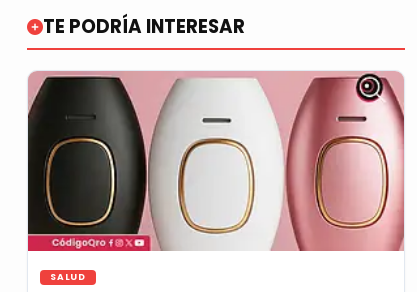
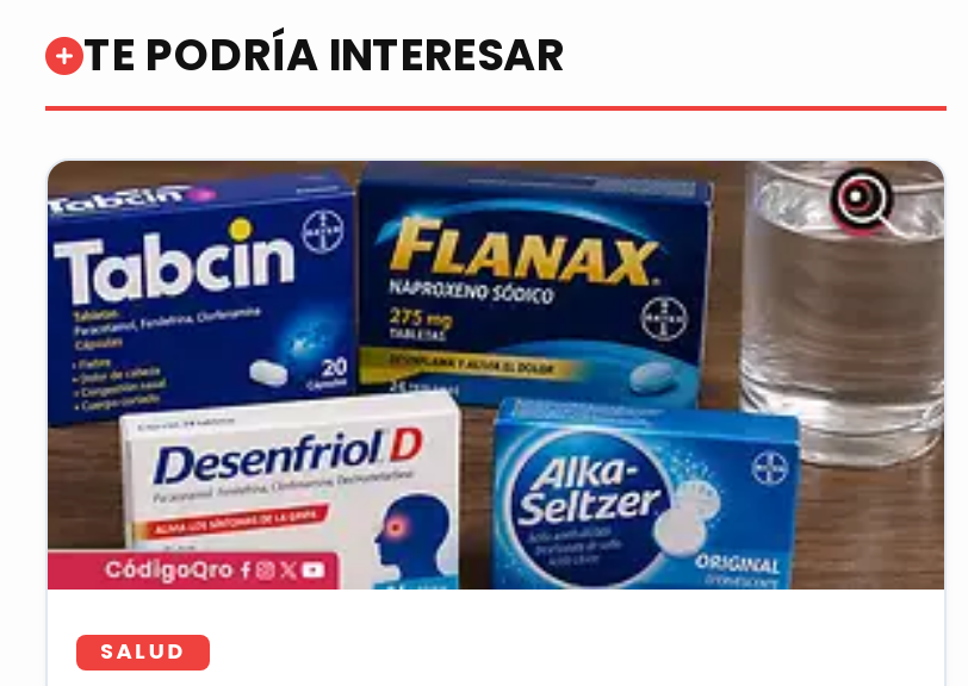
[27,71,405,252] [image] -> [45,158,944,592] [image]

